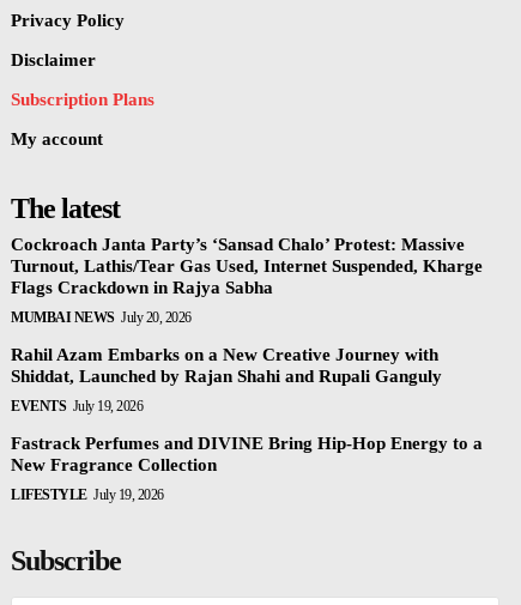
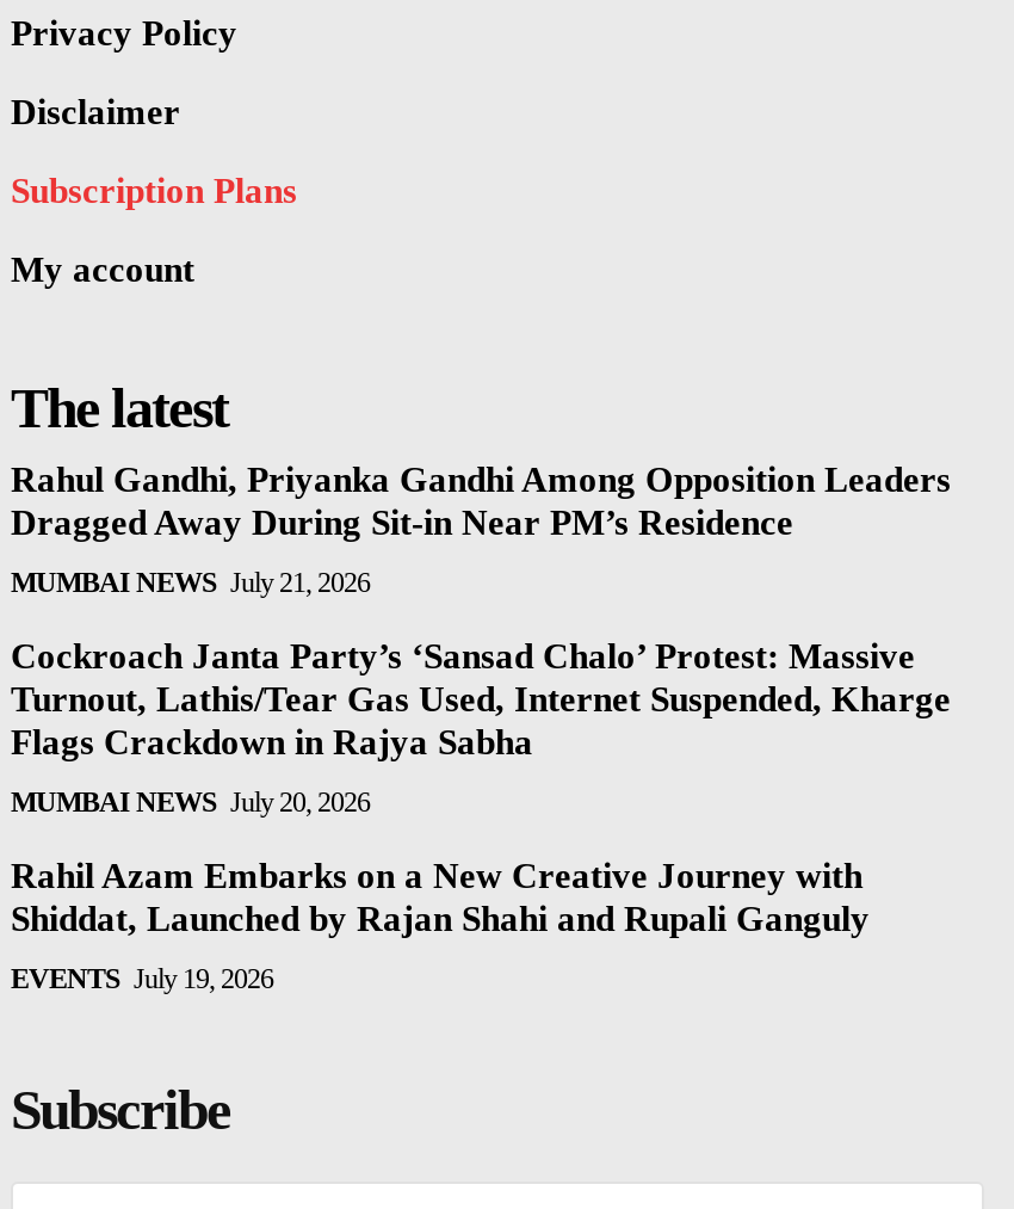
none -> [11,460,951,598] Rahul Gandhi, Priyanka Gandhi Among Opposition Leaders | Dragged Away During Sit-in Near PM’s Residence | MUMBAI NEWS July 21, 2026
moved [11,234,483,414] -> [11,636,951,994]: Cockroach Janta Party’s ‘Sansad Chalo’ Protest: Massive | Turnout, Lathis/Tear Gas Used, Internet Suspended, Kharge | Flags Crackdown in Rajya Sabha | MUMBAI NEWS July 20, 2026 | Rahil Azam Embarks on a New Creative Journey with | Shiddat, Launched by Rajan Shahi and Rupali Ganguly | EVENTS July 19, 2026
[11,433,483,503] Fastrack Perfumes and DIVINE Bring Hip-Hop Energy to a | New Fragrance Collection | LIFESTYLE July 19, 2026 -> none

